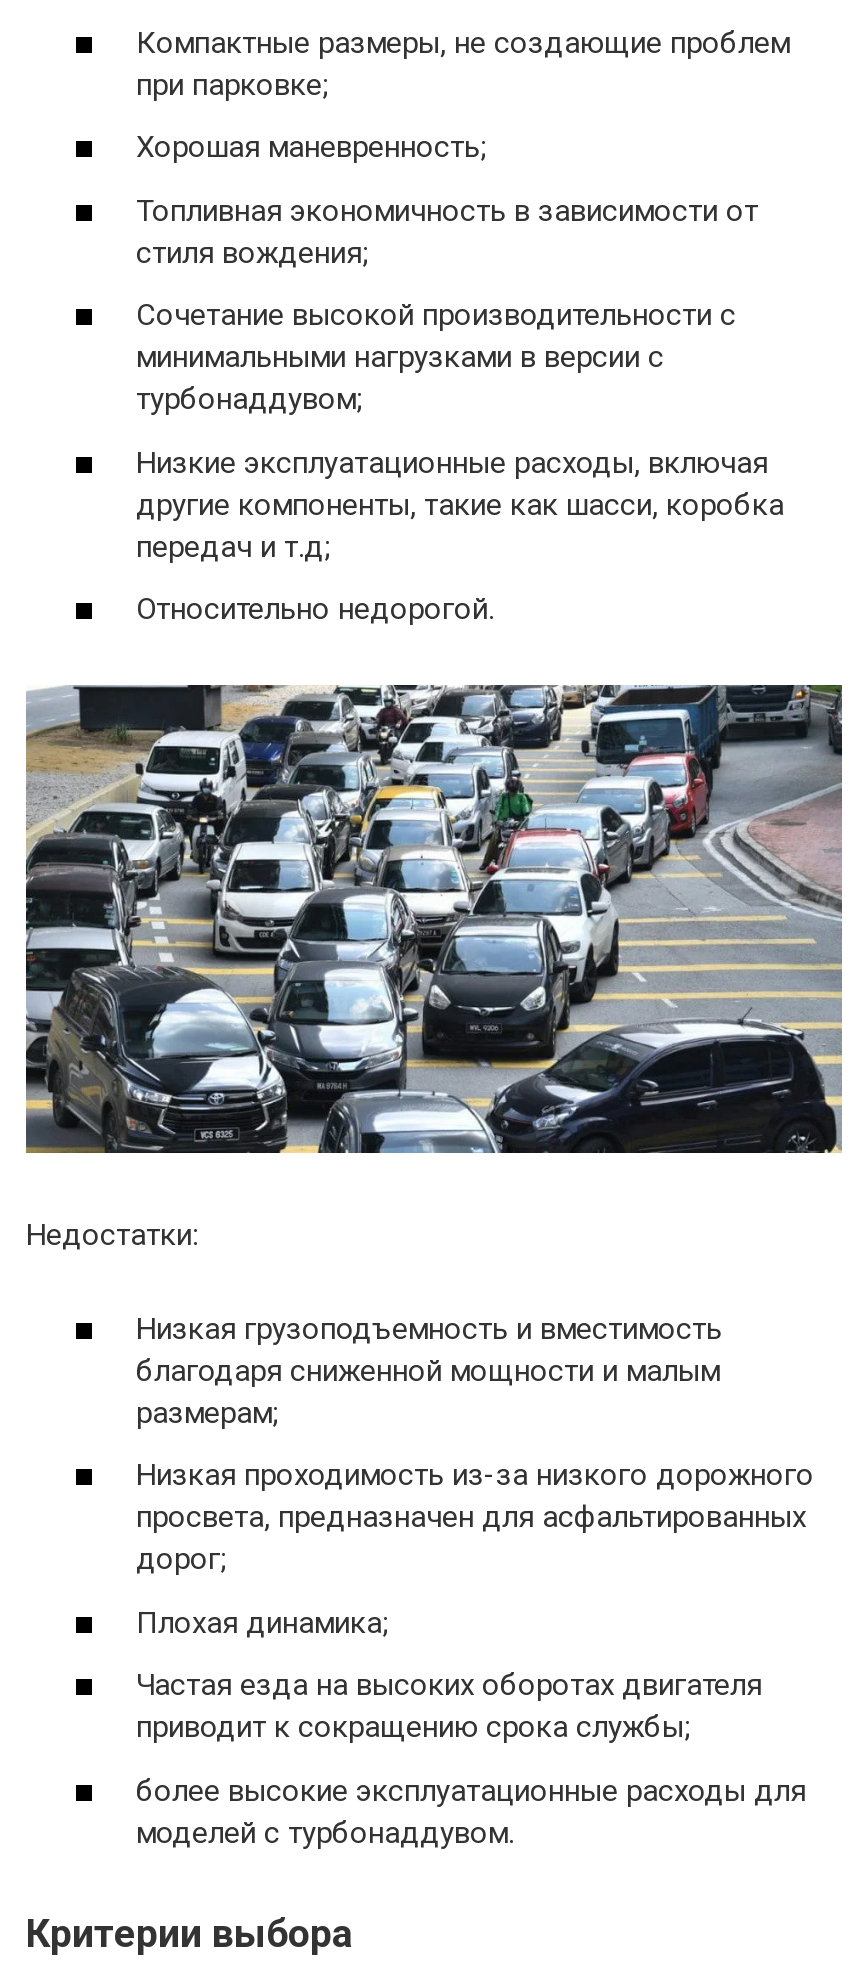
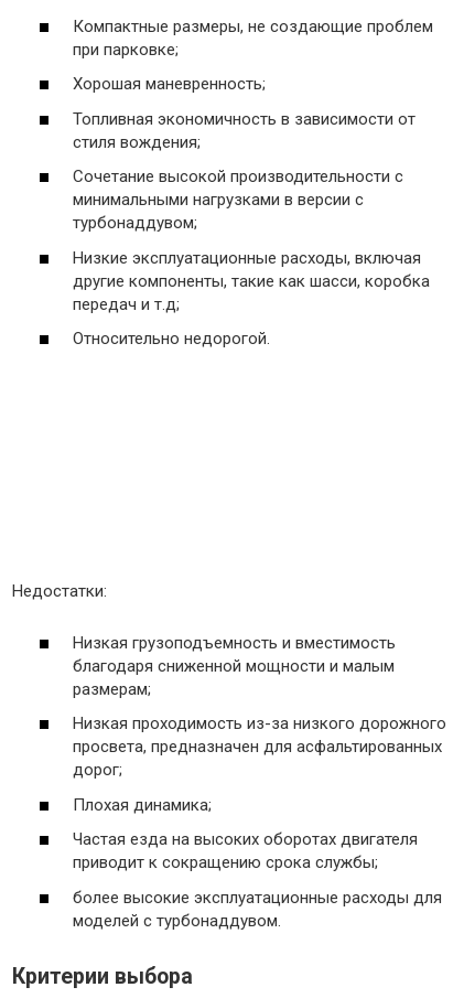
[24,683,844,1155] [image] -> none

